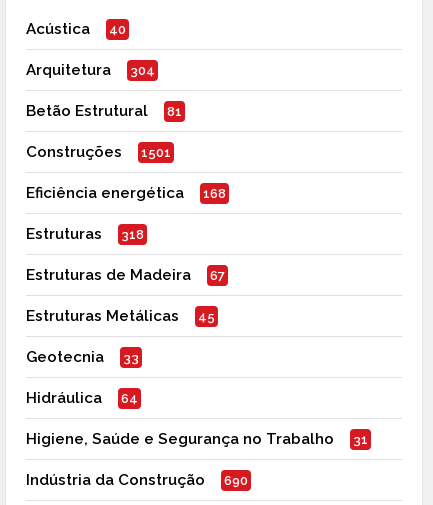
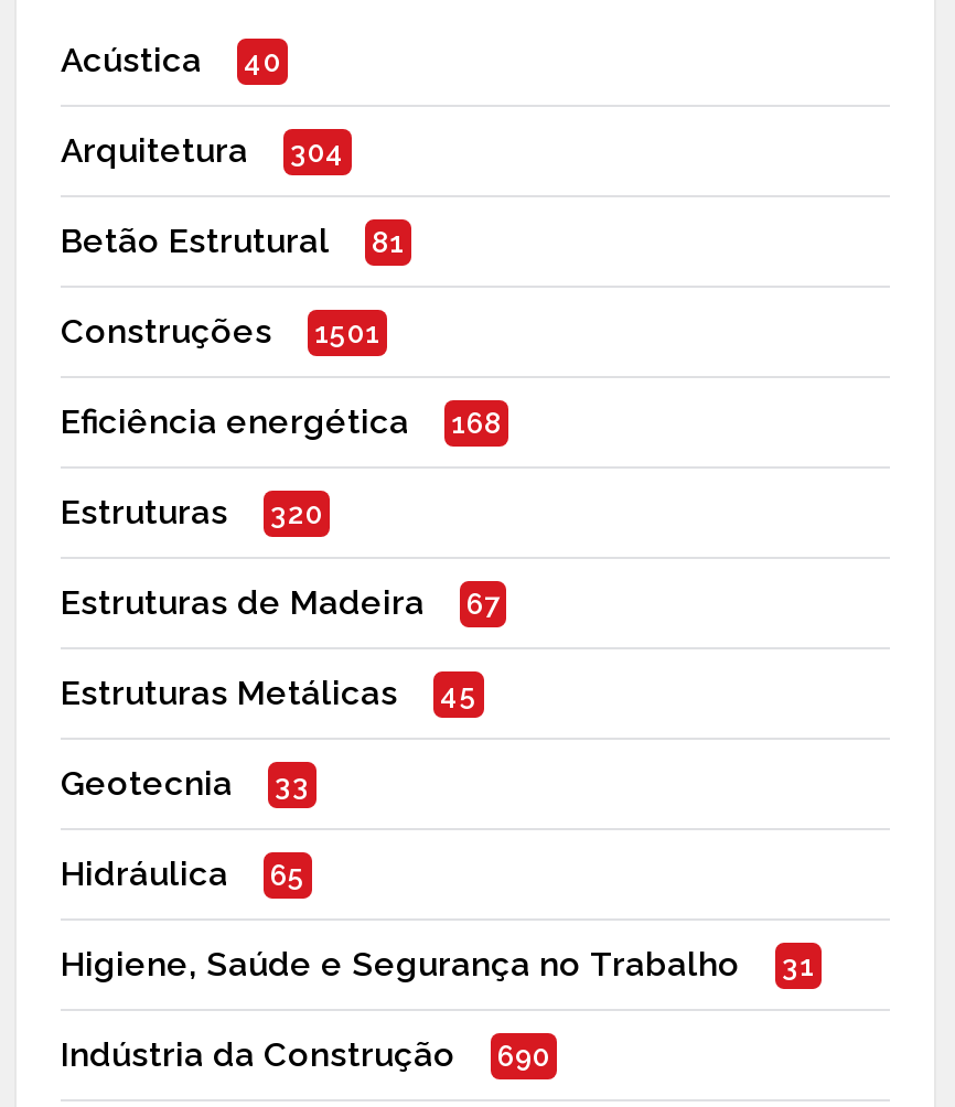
[26,225,144,243] Estruturas 318 -> [61,492,323,532] Estruturas 320
[26,389,138,407] Hidráulica 64 -> [61,854,305,894] Hidráulica 65

